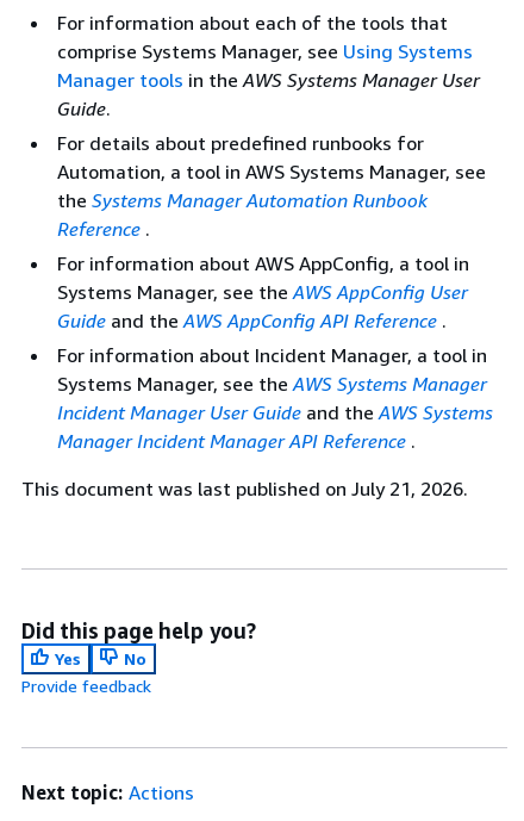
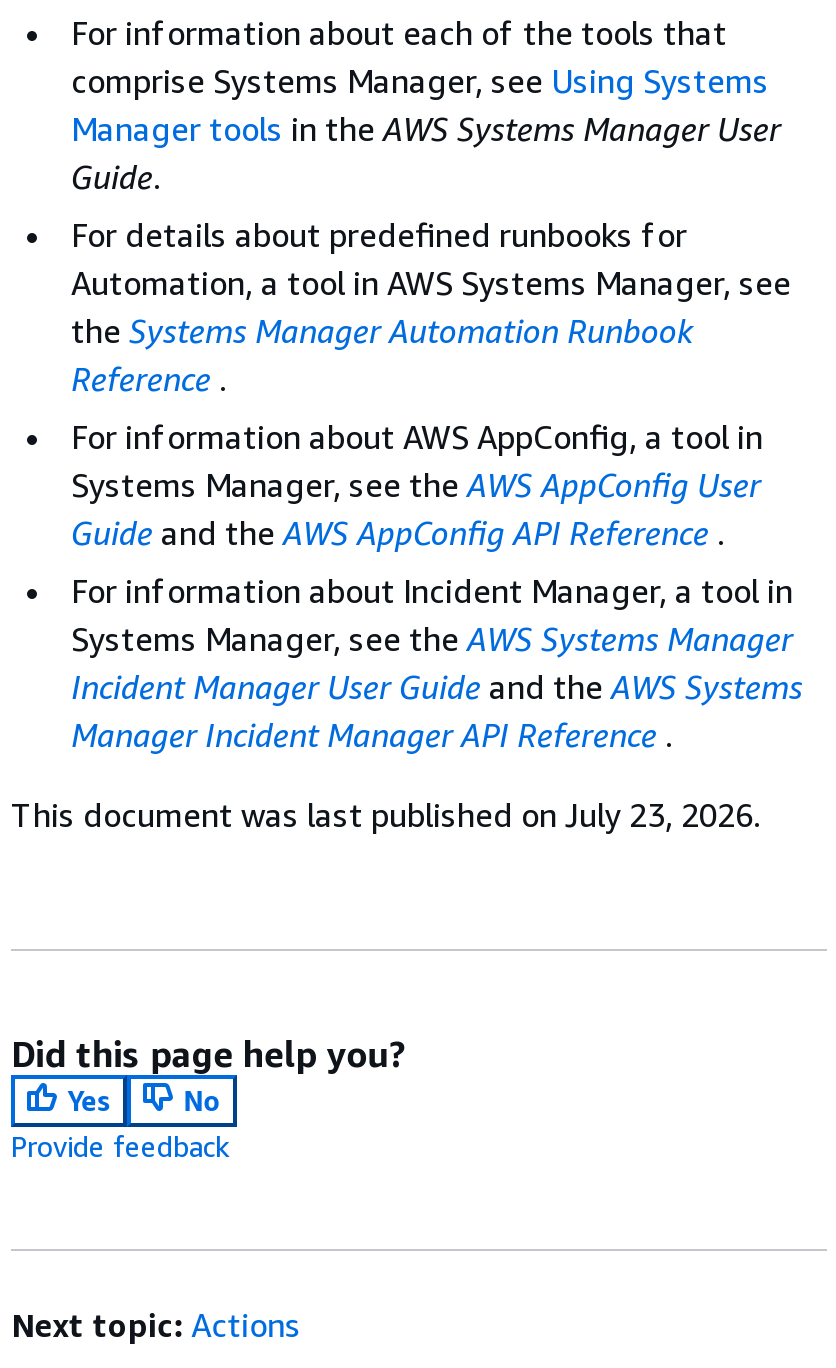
[21,477,468,500] This document was last published on July 21, 2026. -> [11,795,761,835] This document was last published on July 23, 2026.

